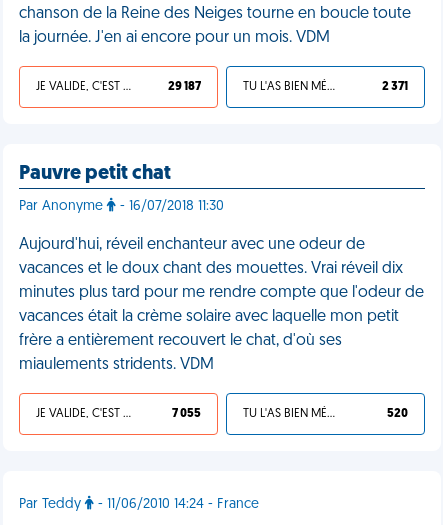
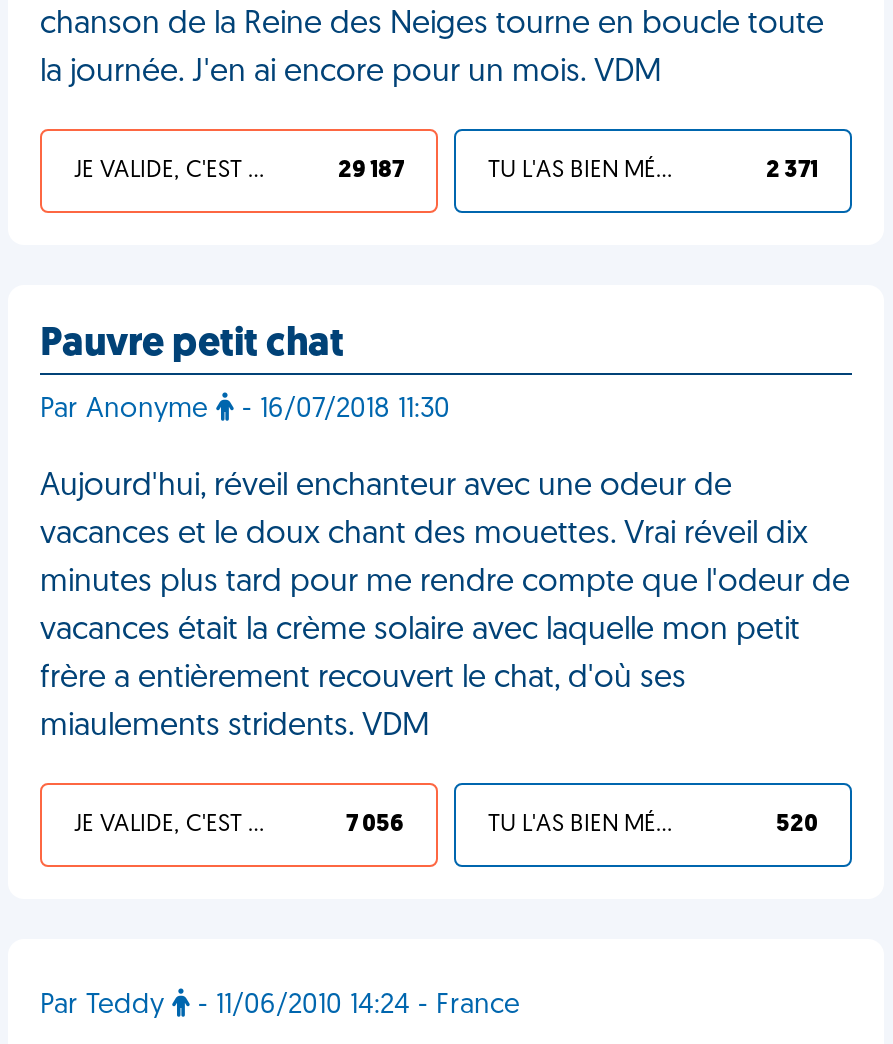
[172,408,201,420] 7 055 -> [346,813,404,837] 7 056

